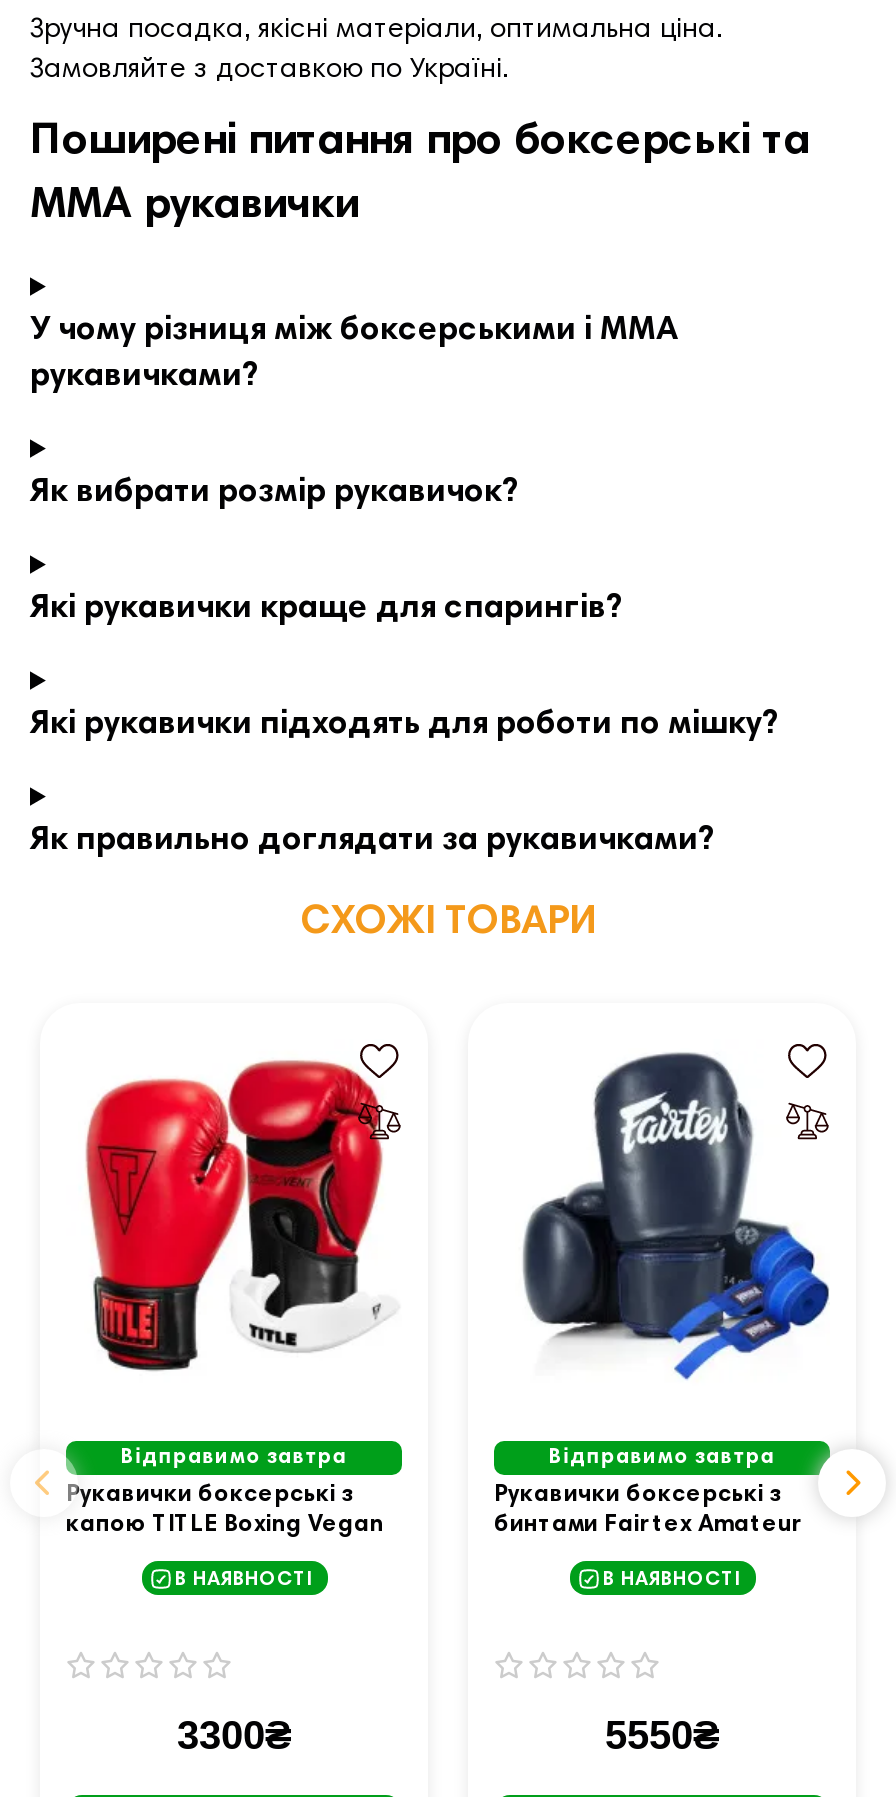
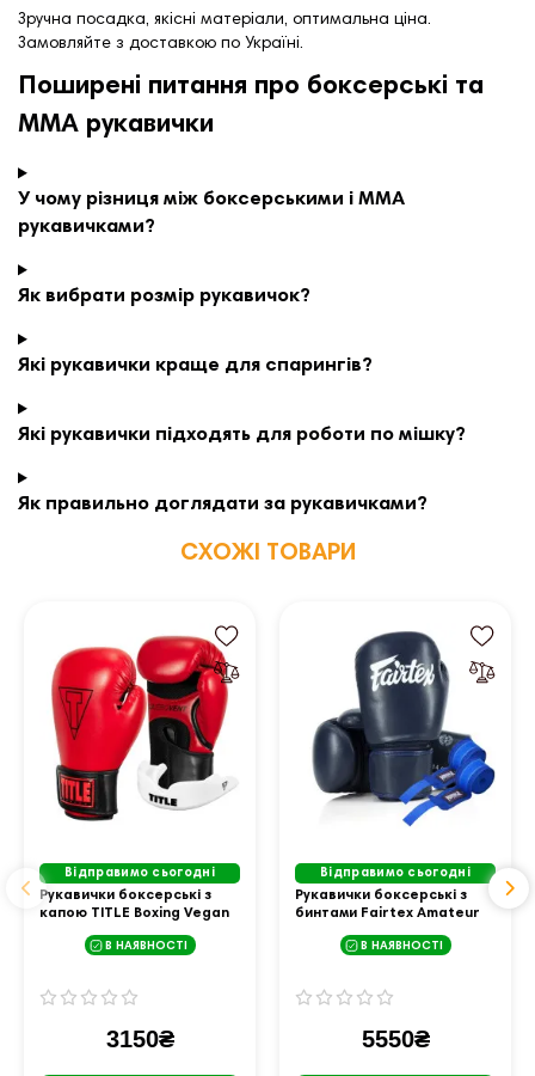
[121,1447,347,1469] Відправимо завтра -> [65,867,215,880] Відправимо сьогодні
[549,1447,775,1469] Відправимо завтра -> [320,867,470,880] Відправимо сьогодні
[177,1713,291,1757] 3300₴ -> [106,1026,174,1052] 3150₴

